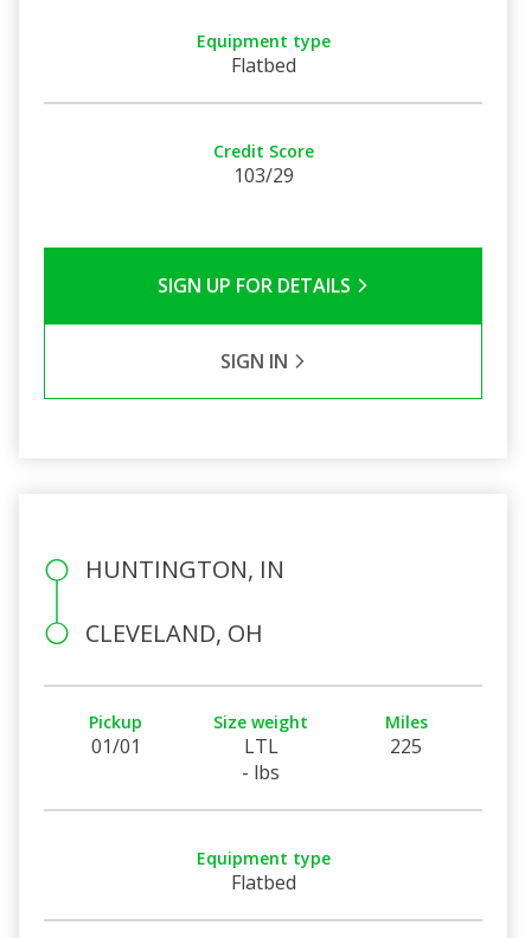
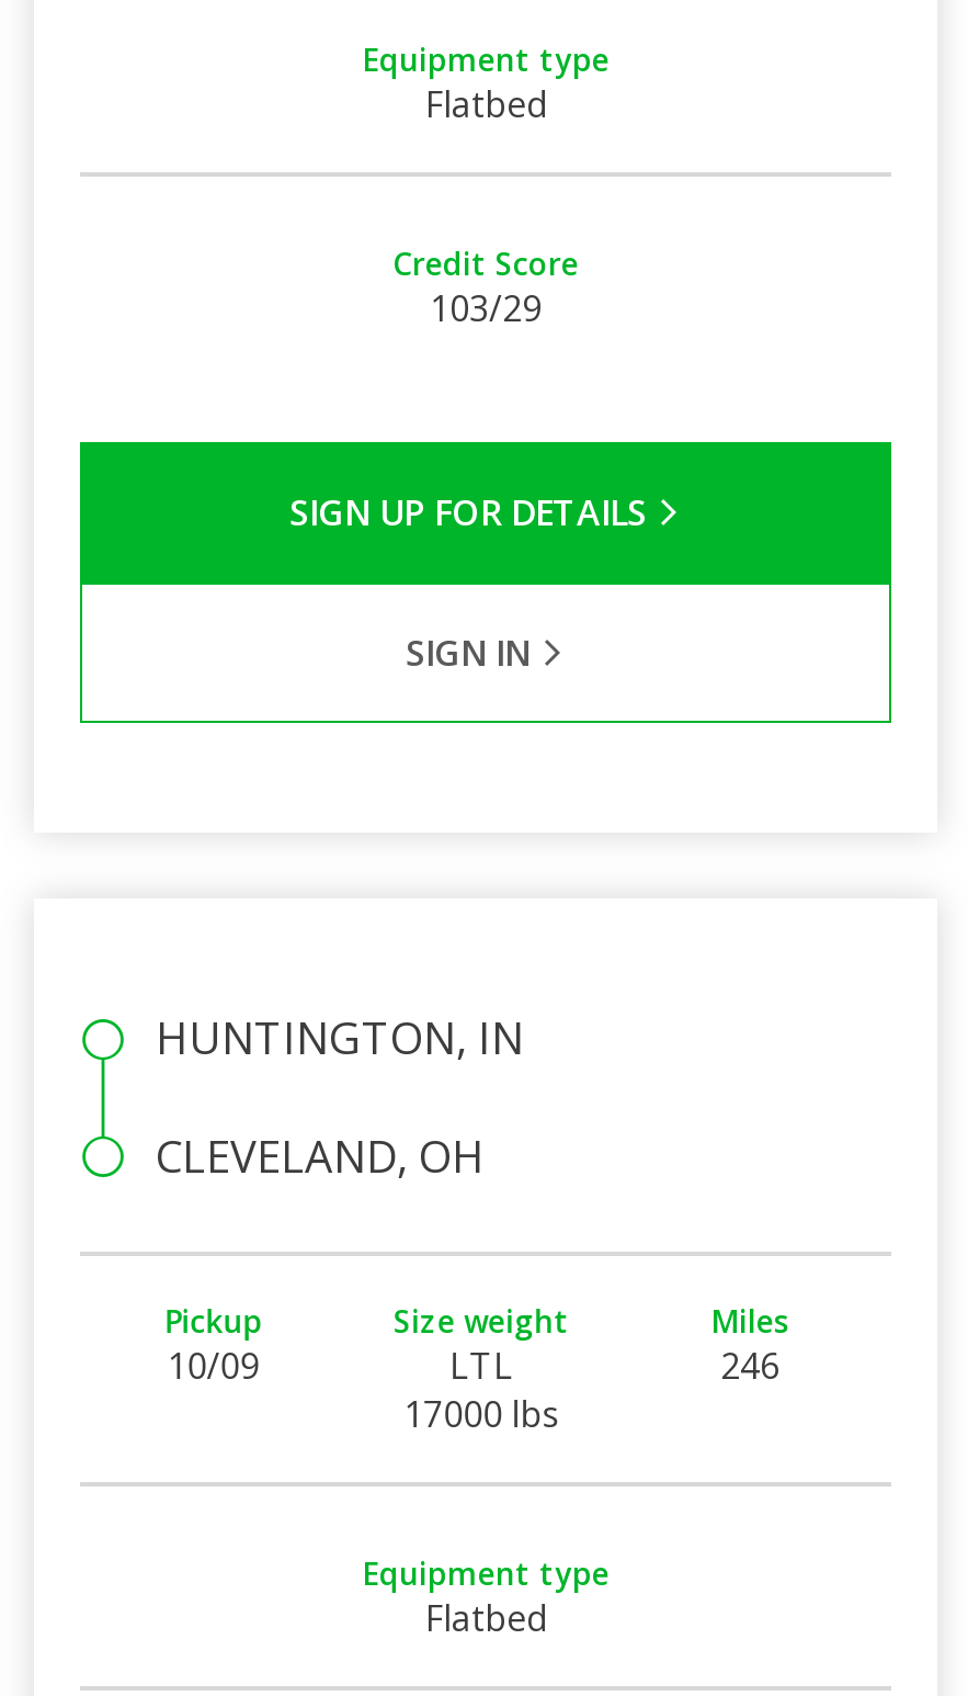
[91,733,141,759] 01/01 -> [167,1341,259,1390] 10/09
[390,733,422,759] 225 -> [720,1341,779,1390] 246
[242,759,280,785] - lbs -> [404,1390,559,1438] 17000 lbs

